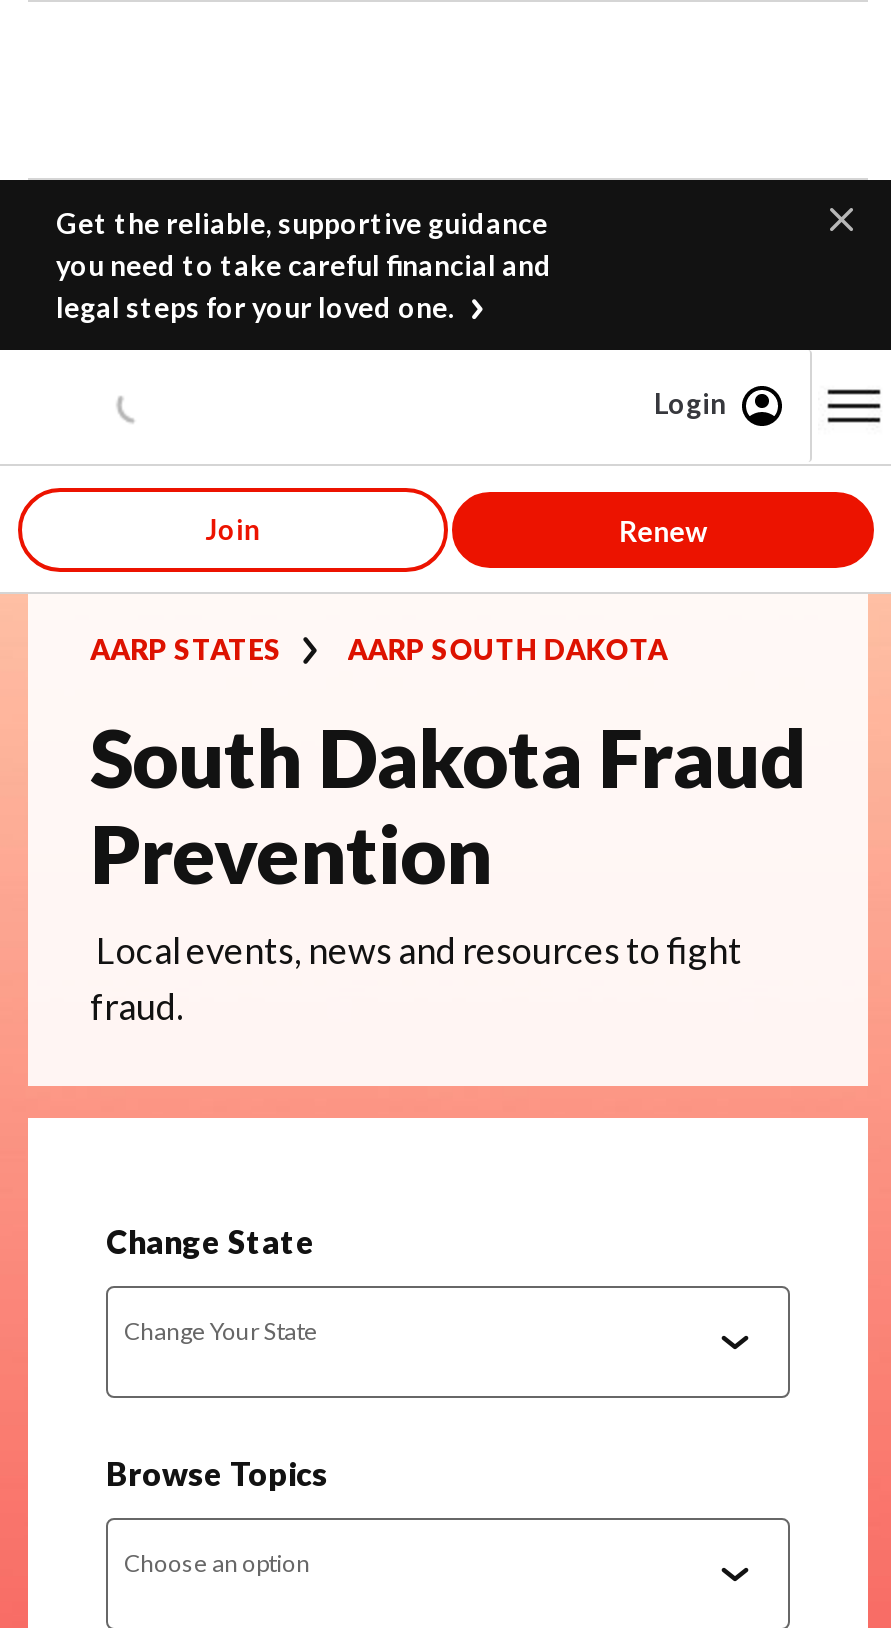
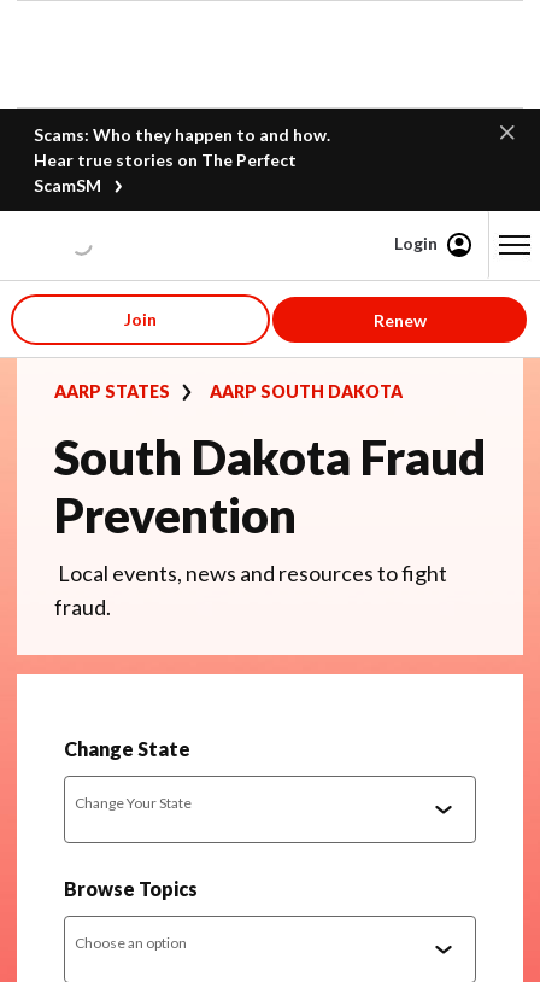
[56,206,552,324] Get the reliable, supportive guidance | you need to take careful financial and | legal steps for your loved one. -> [34,124,330,195] Scams: Who they happen to and how. | Hear true stories on The Perfect | ScamSM

